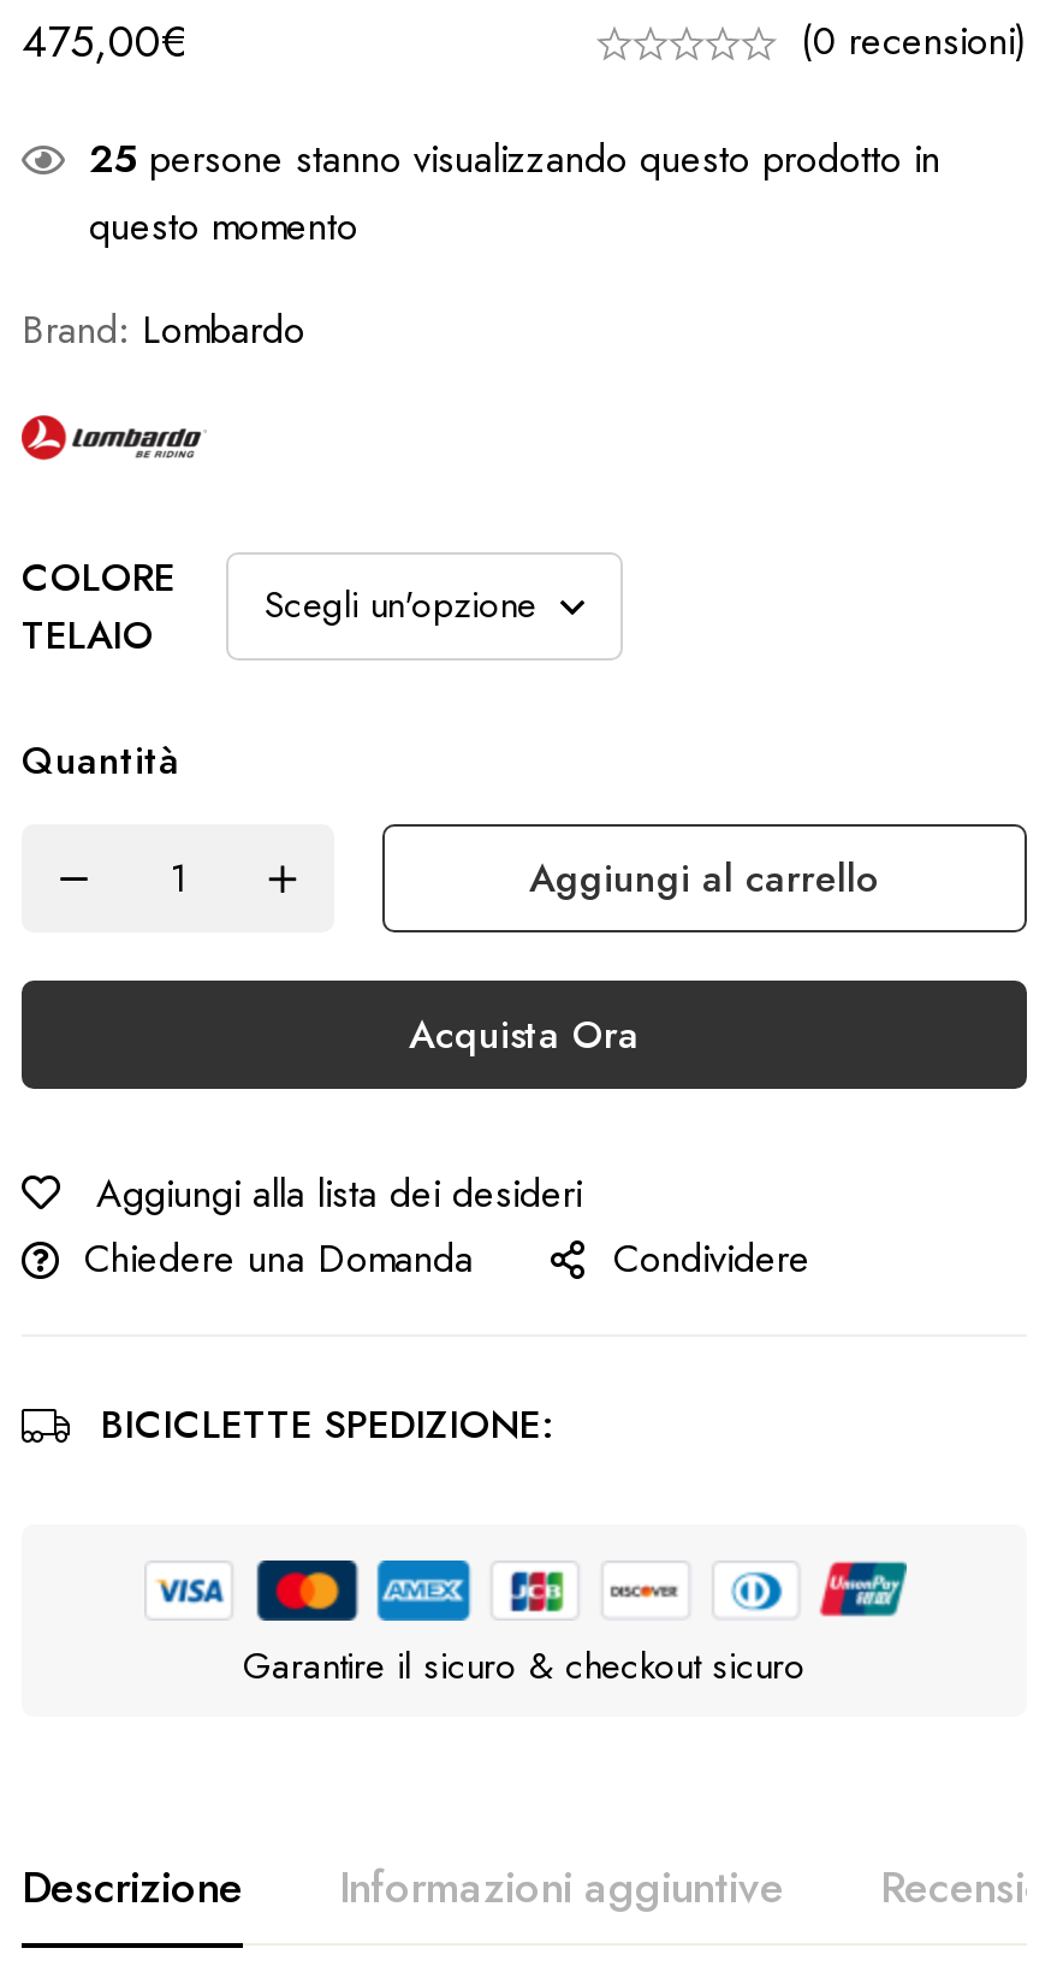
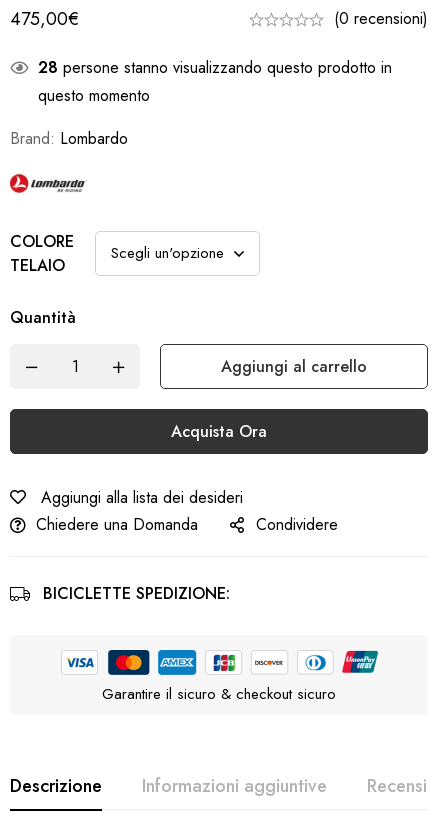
[89,132,940,187] 25 persone stanno visualizzando questo prodotto in -> [38,56,392,79] 28 persone stanno visualizzando questo prodotto in

